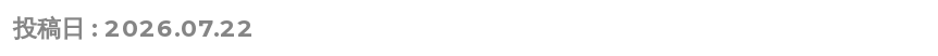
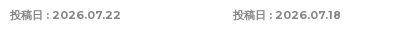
none -> [233,8,341,22] 投稿日 : 2026.07.18

